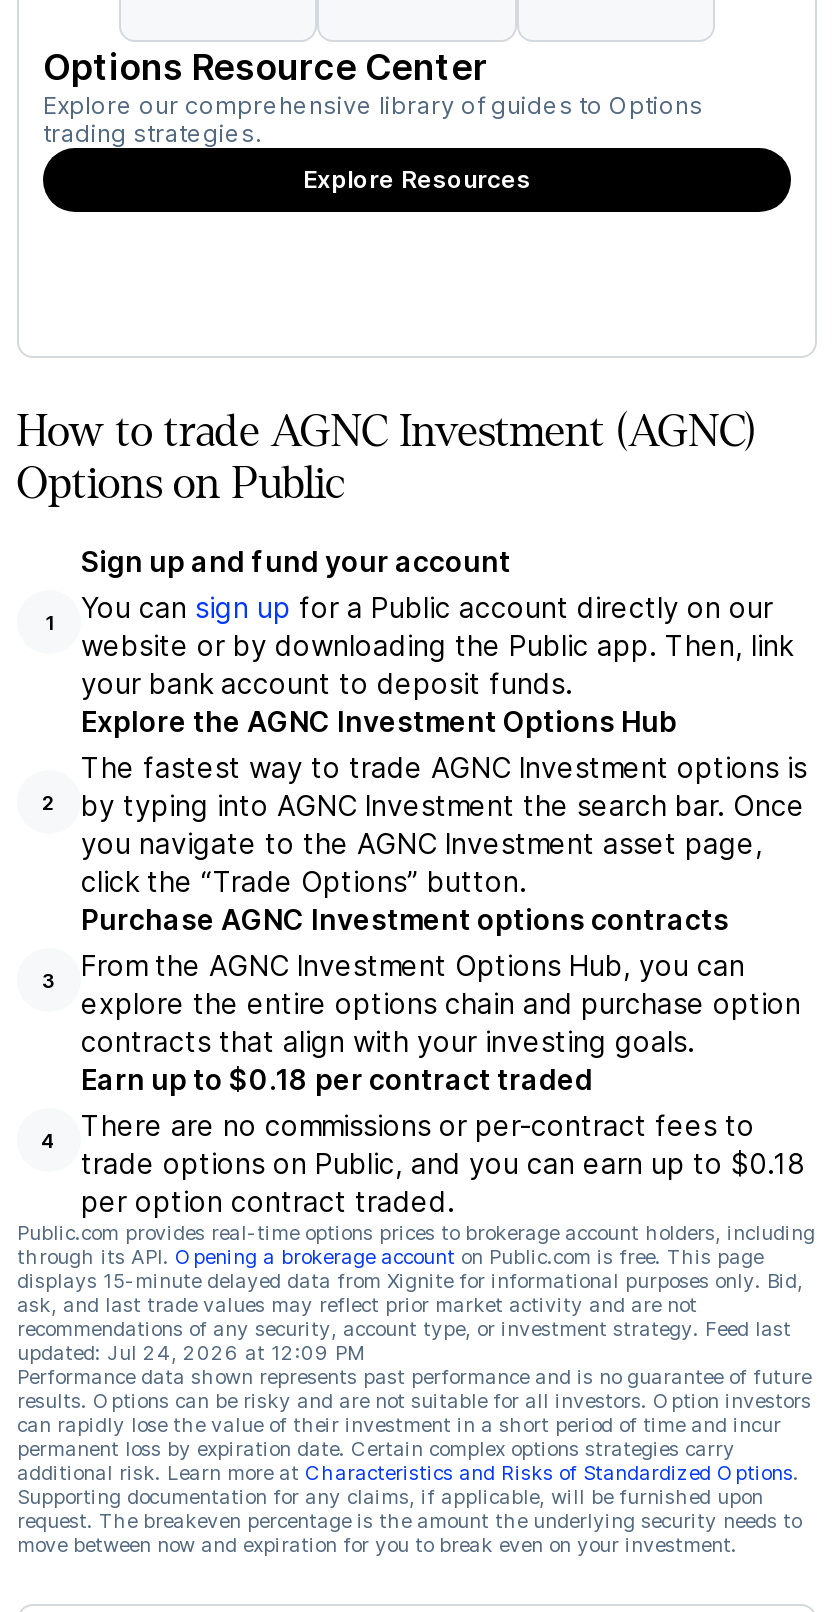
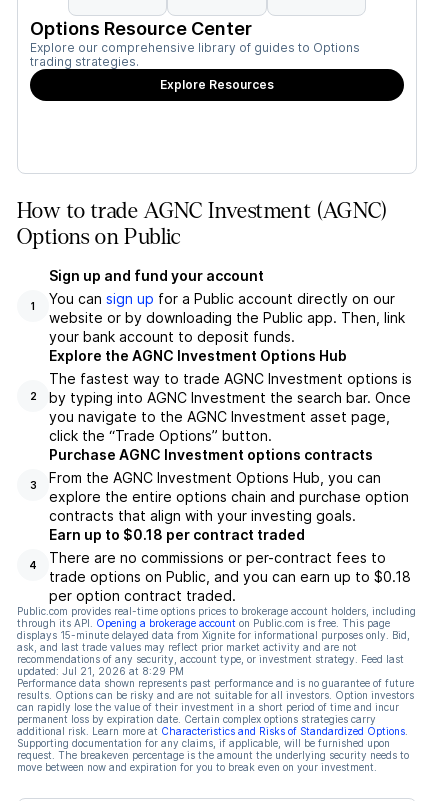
[17,1340,365,1364] updated: Jul 24, 2026 at 12:09 PM -> [17,665,184,677] updated: Jul 21, 2026 at 8:29 PM

